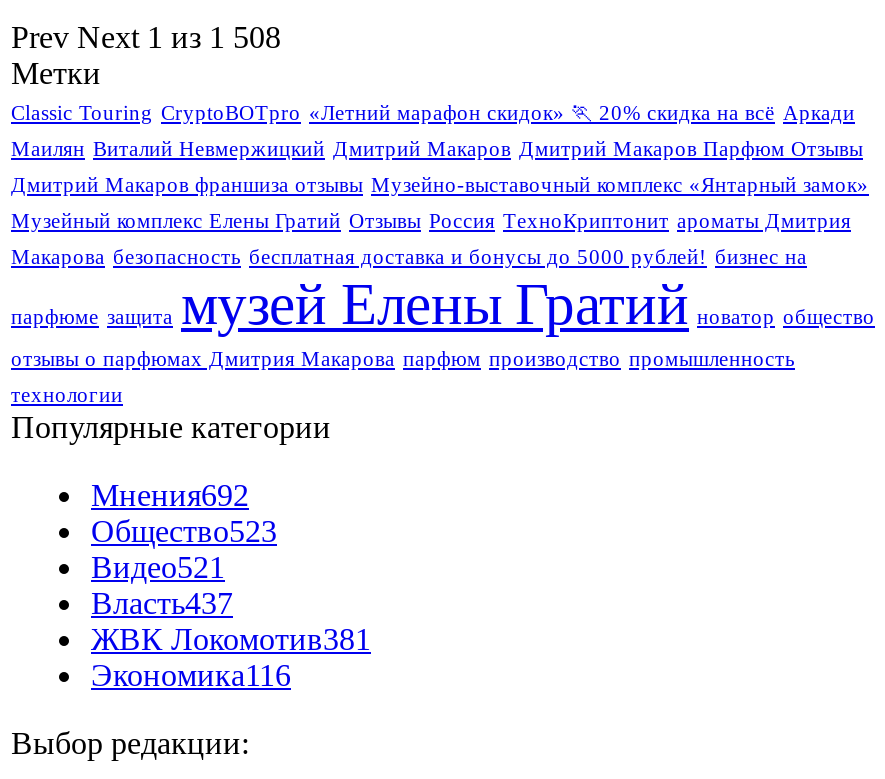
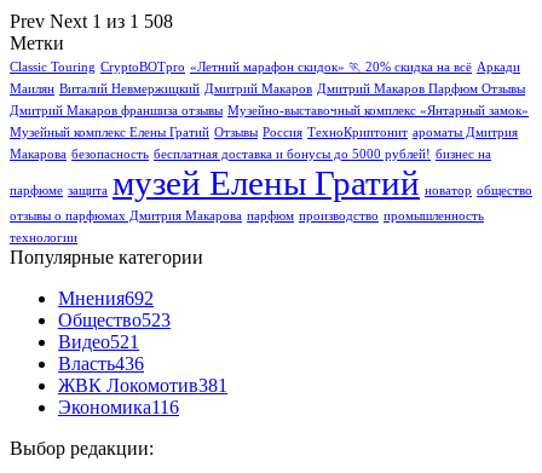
[91,585,233,619] Власть437 -> [58,353,144,373] Власть436

